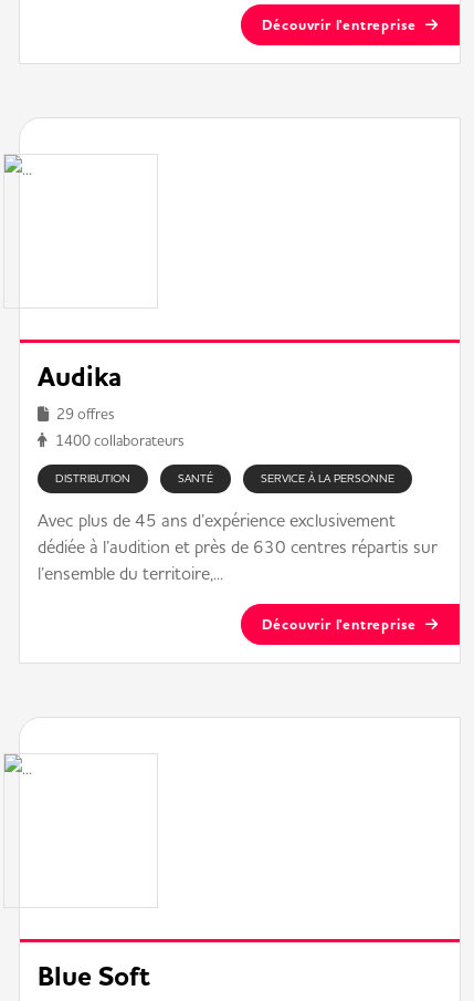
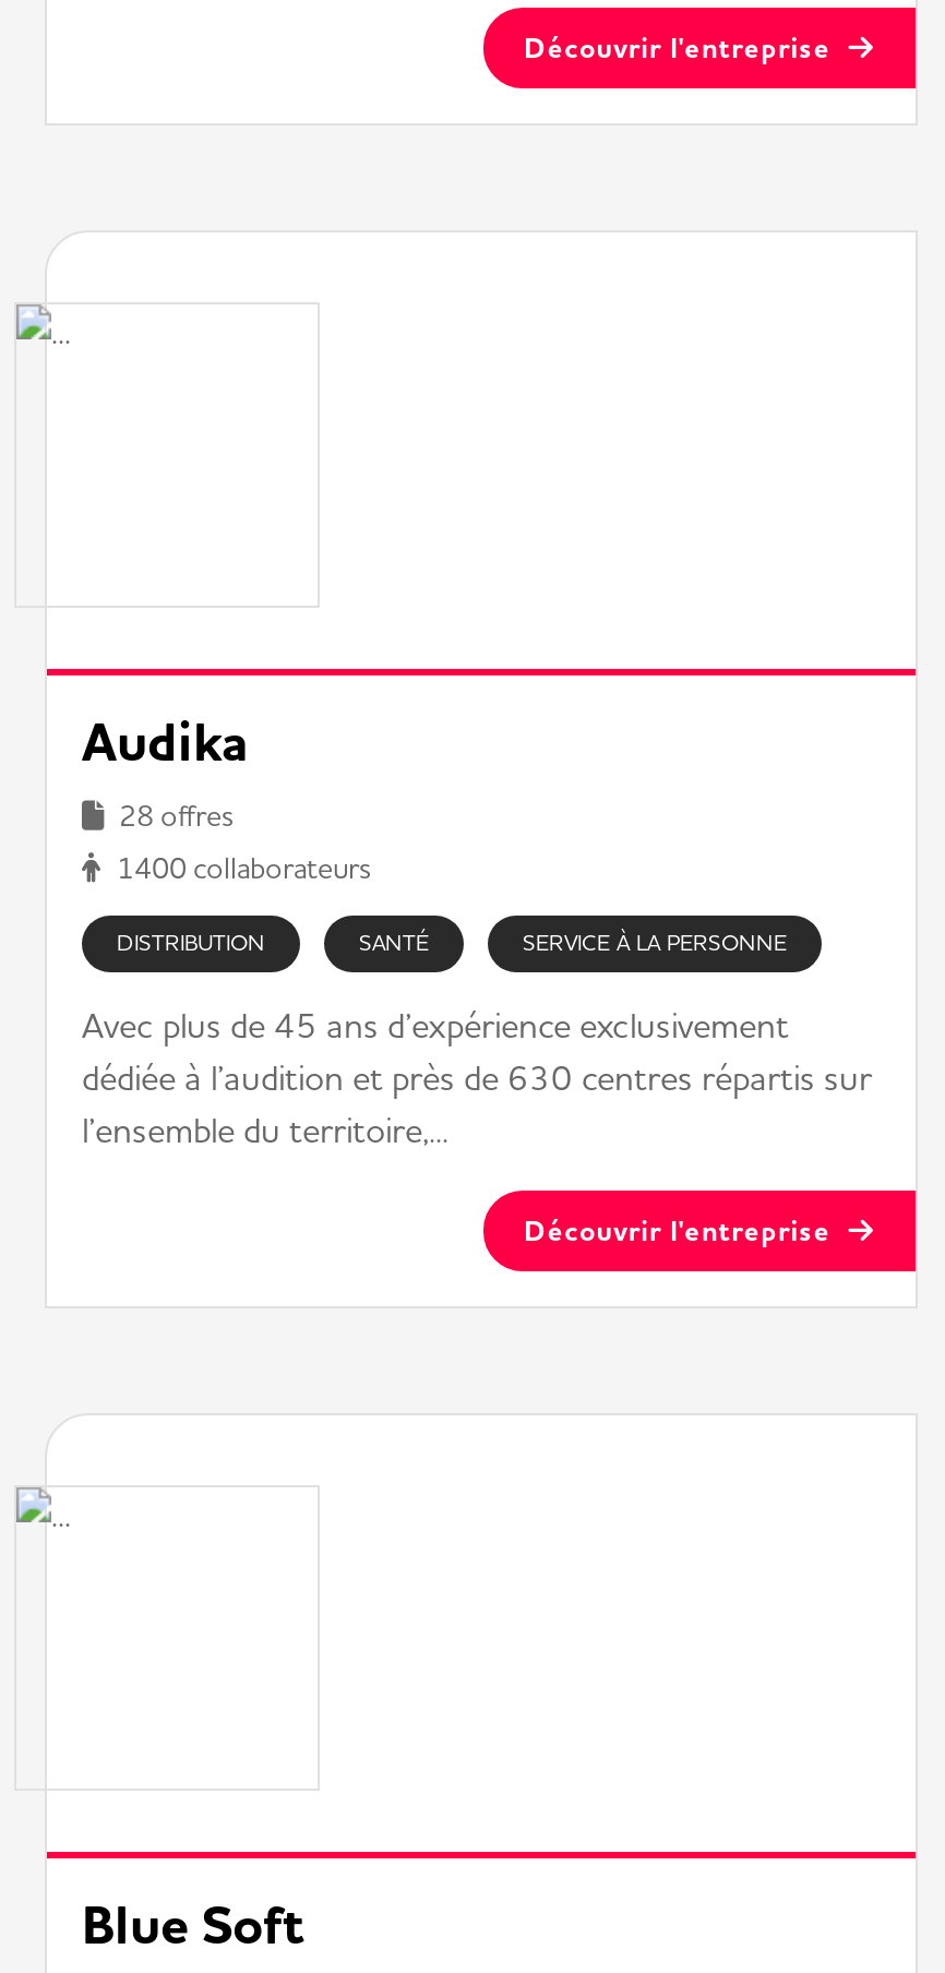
[53,405,115,423] 29 offres -> [112,798,235,833] 28 offres

